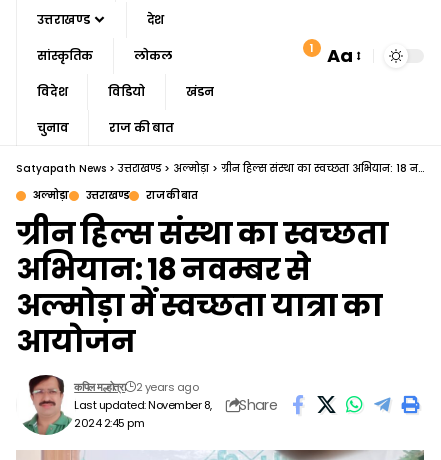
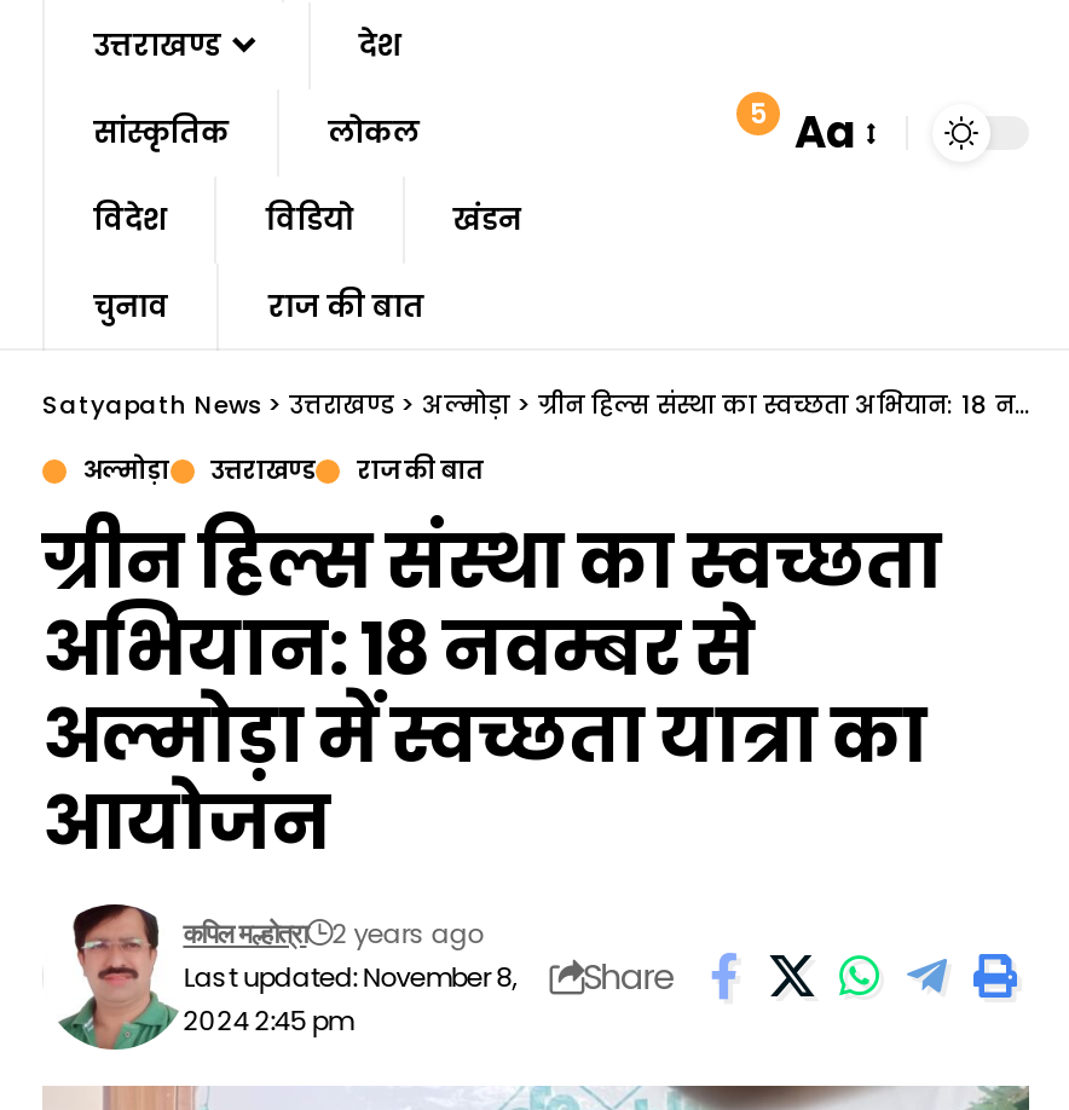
[310,39,353,68] 1 Aa -> [750,93,857,162] 5 Aa

